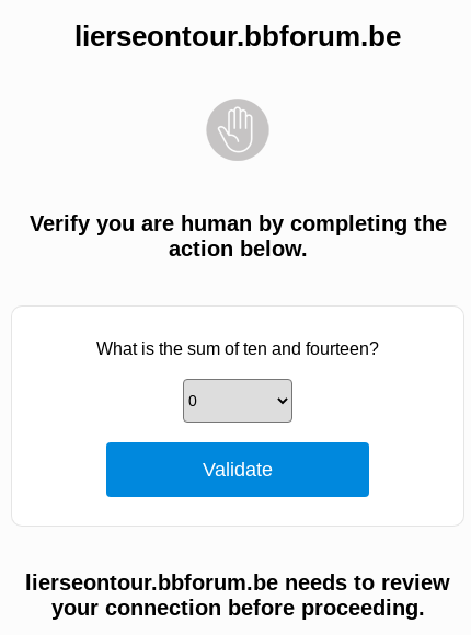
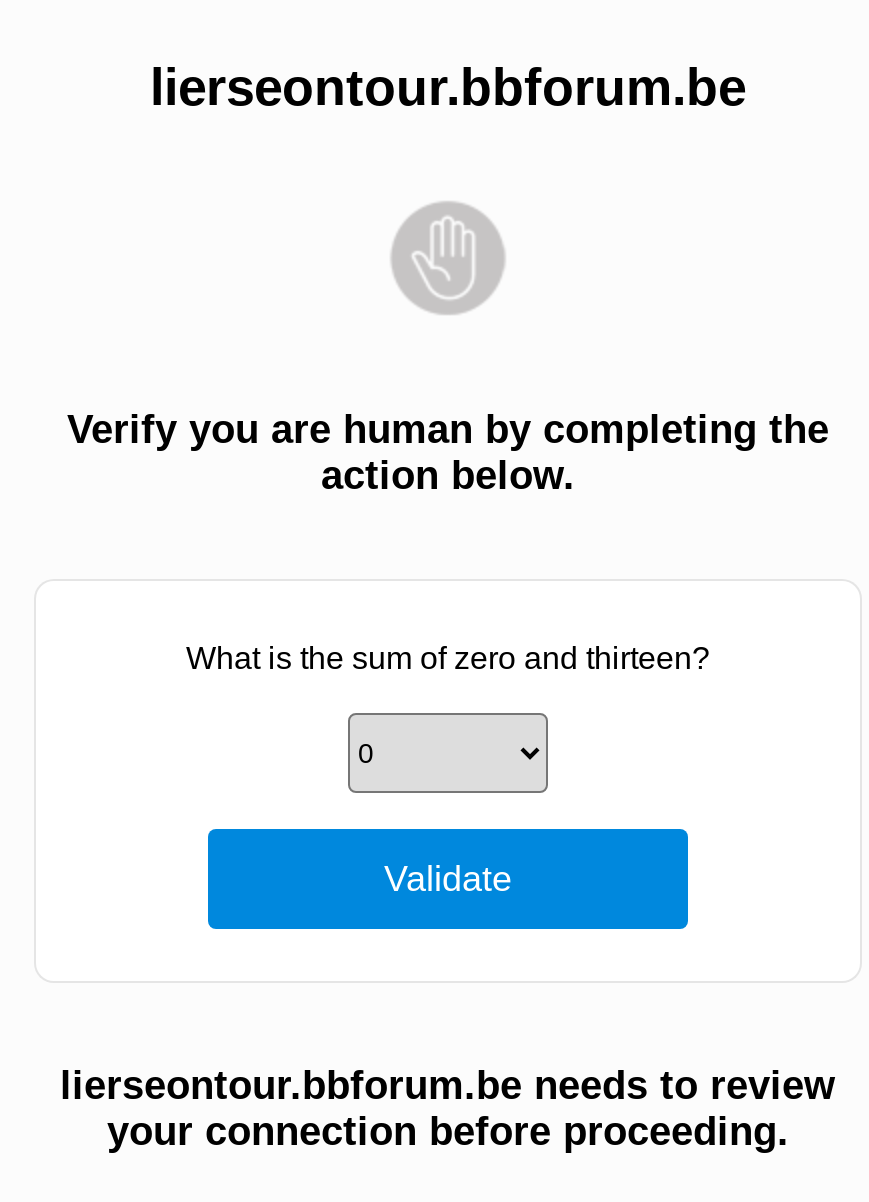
[96,339,379,358] What is the sum of ten and fourteen? -> [186,641,710,675] What is the sum of zero and thirteen?

